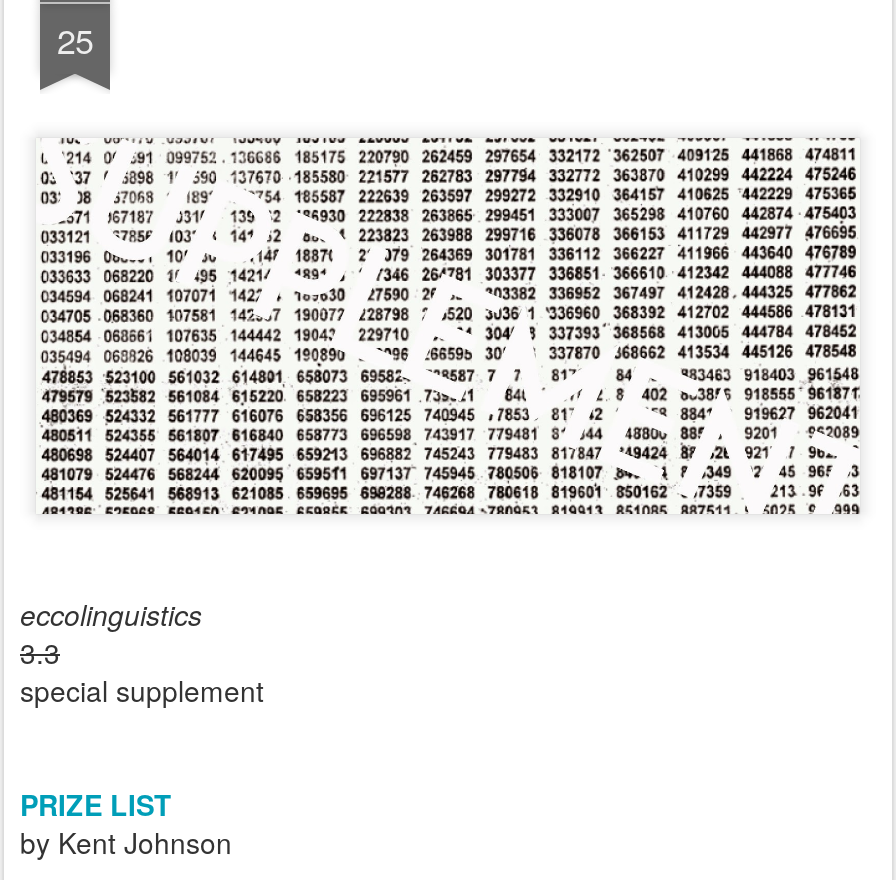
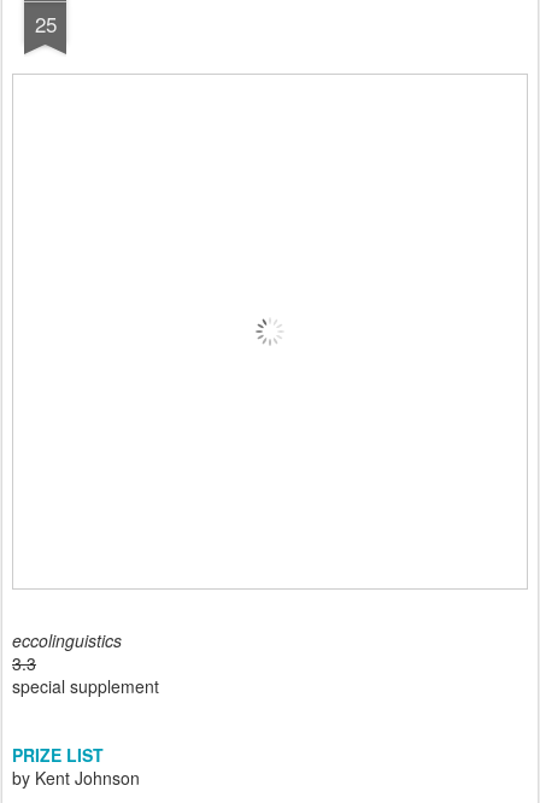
[34,134,864,518] [image] -> none

